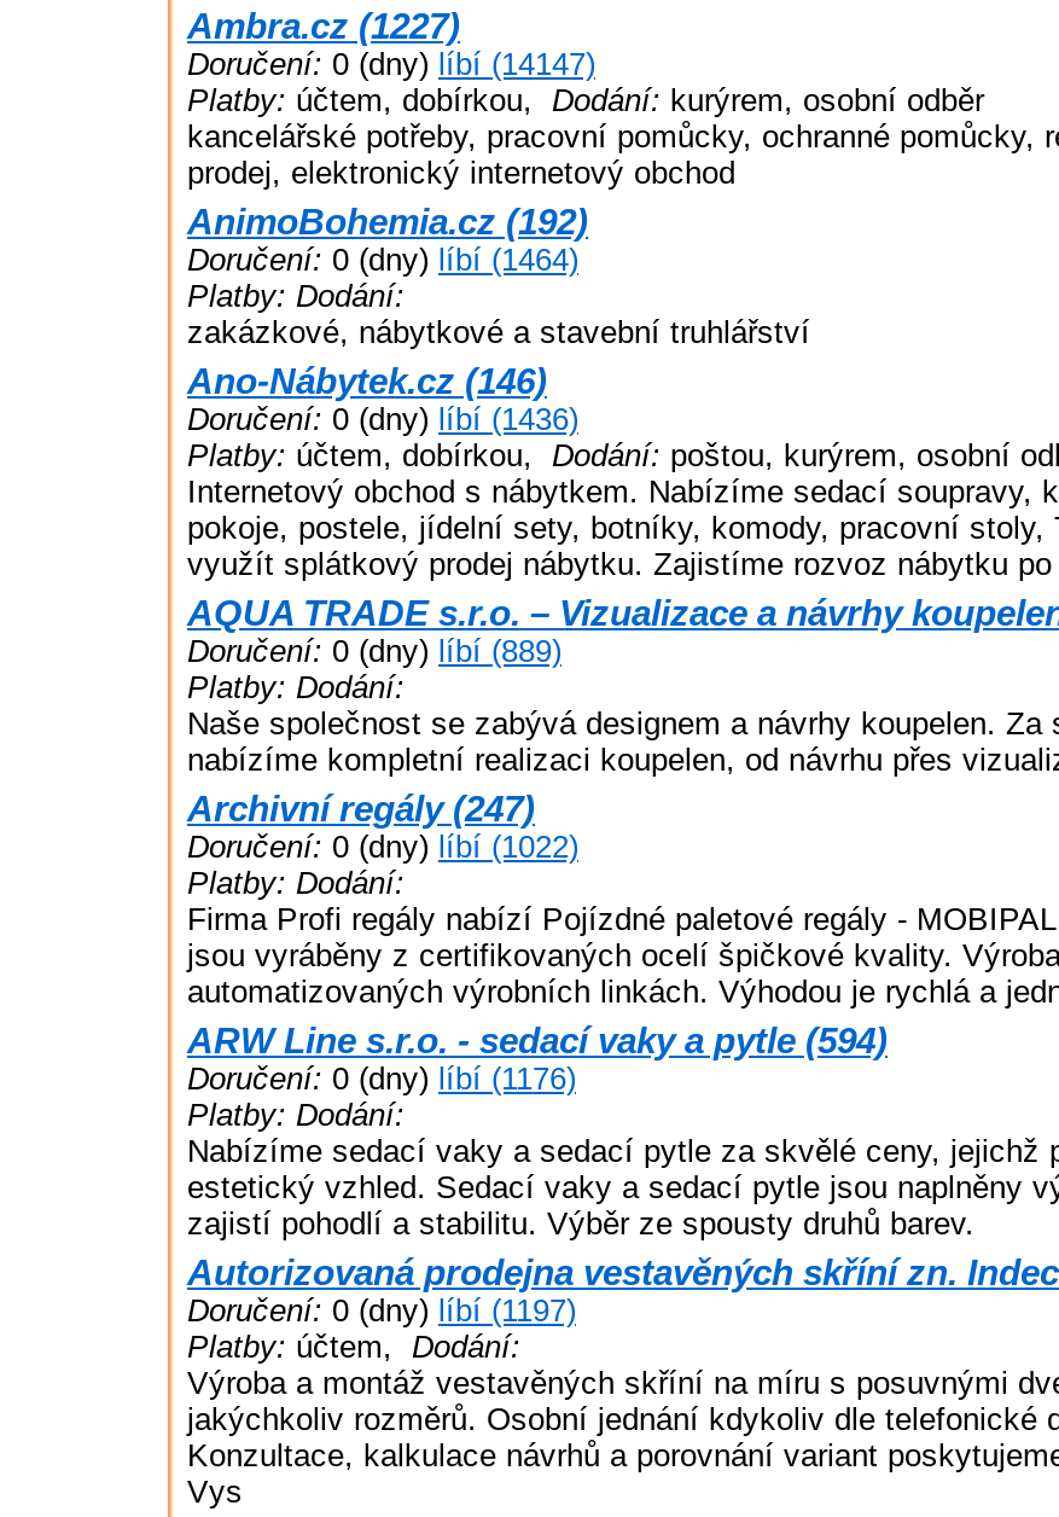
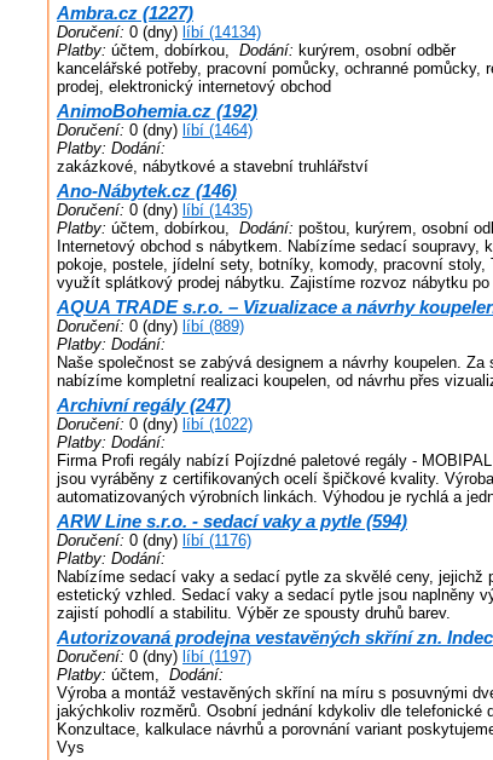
[187,46,595,82] Doručení: 0 (dny) líbí (14147) -> [57,23,261,41] Doručení: 0 (dny) líbí (14134)
[187,401,578,437] Doručení: 0 (dny) líbí (1436) -> [57,201,253,219] Doručení: 0 (dny) líbí (1435)

